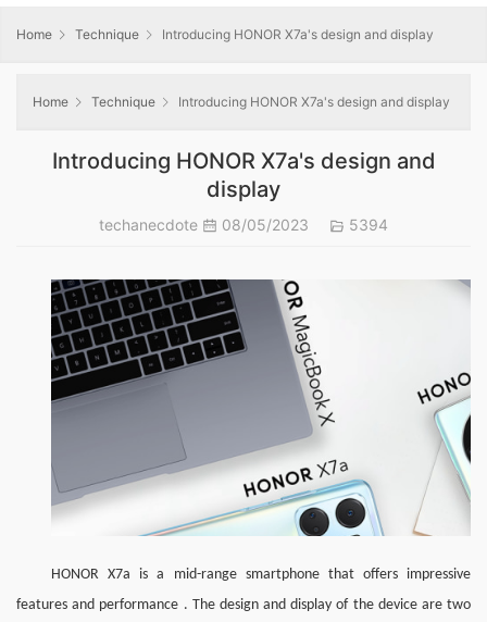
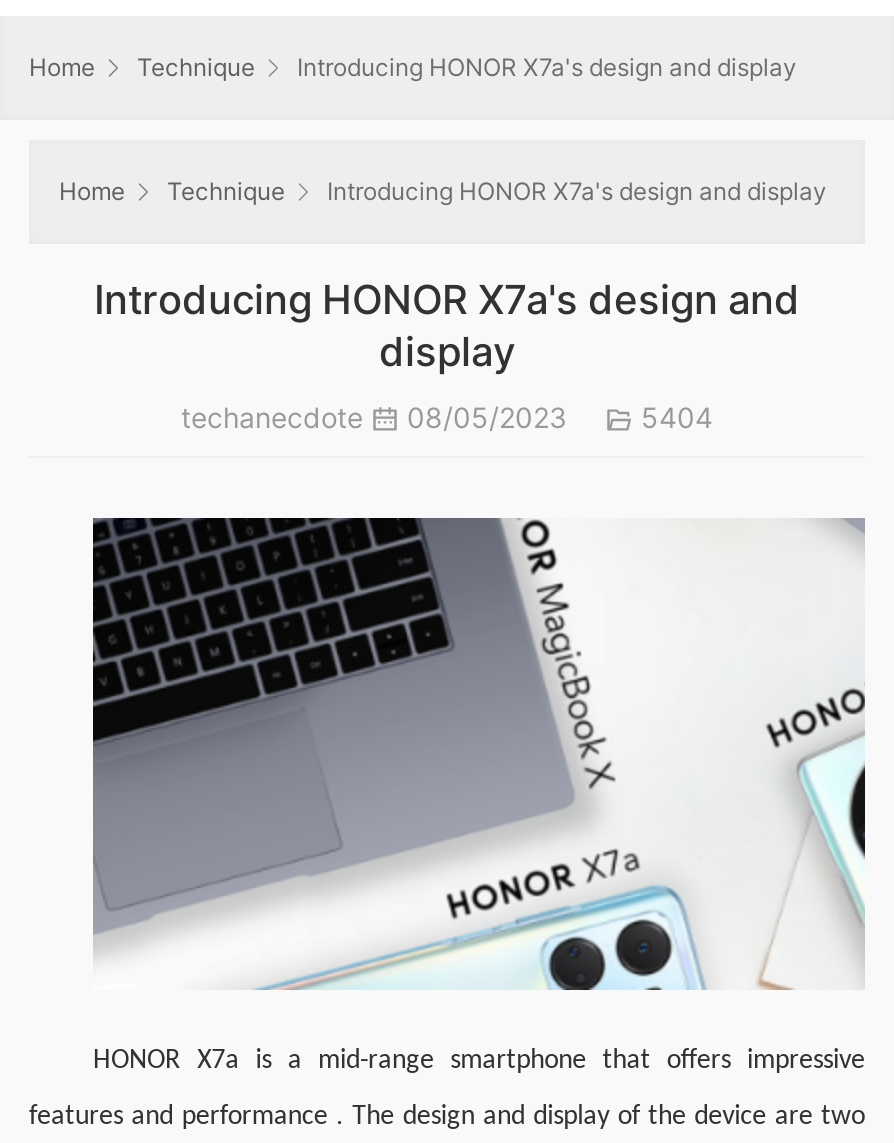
[99,216,388,234] techanecdote 08/05/2023 5394 -> [181,401,713,435] techanecdote 08/05/2023 5404

